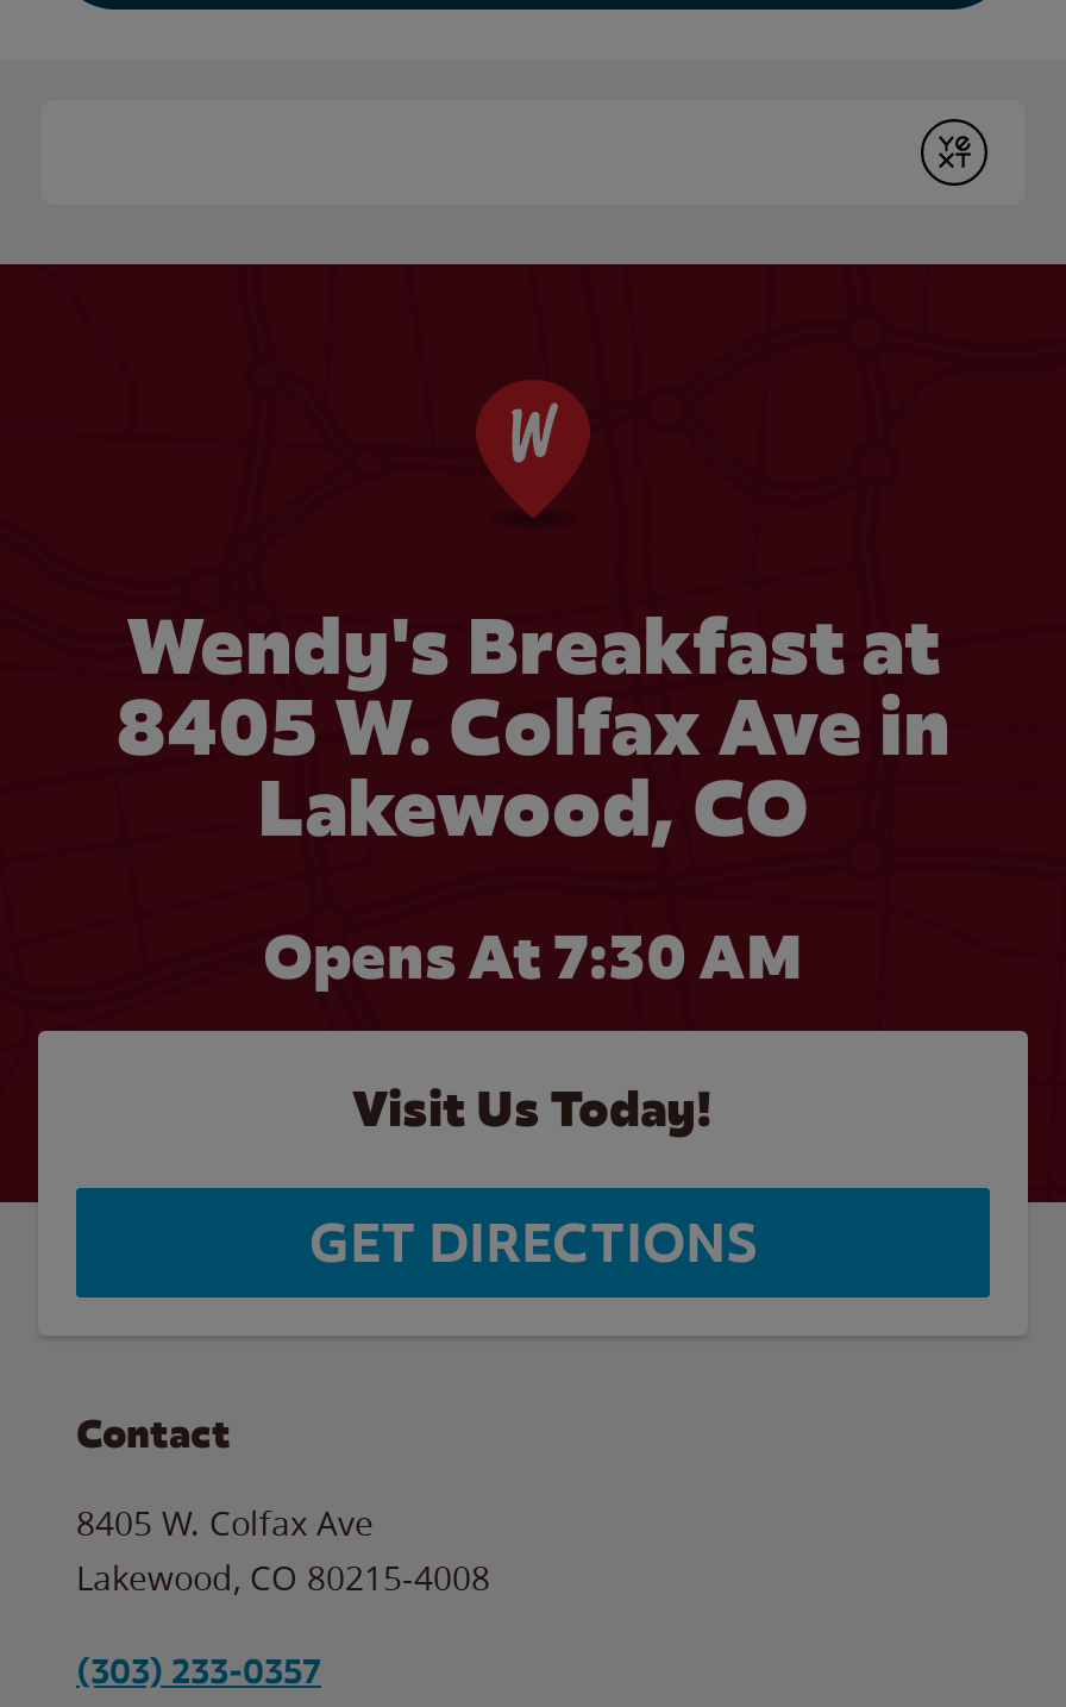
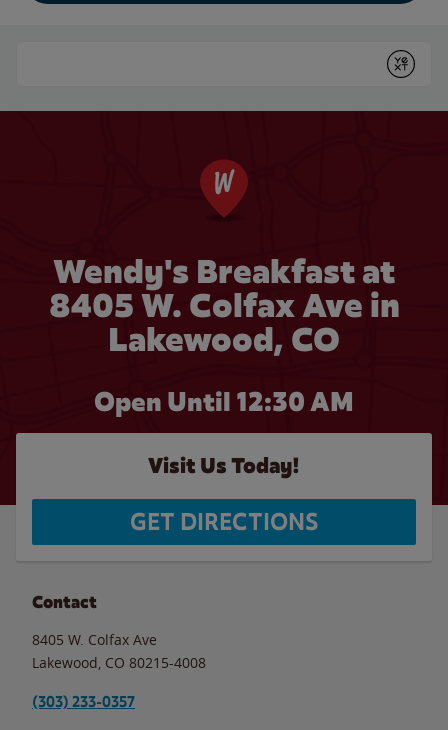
[263,917,803,998] Opens At 7:30 AM -> [94,385,354,419] Open Until 12:30 AM

